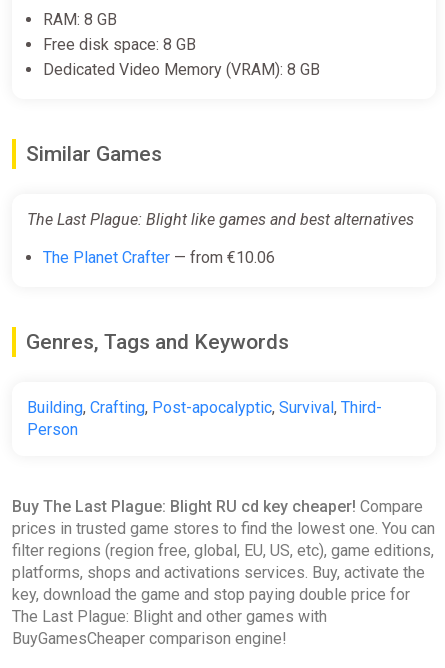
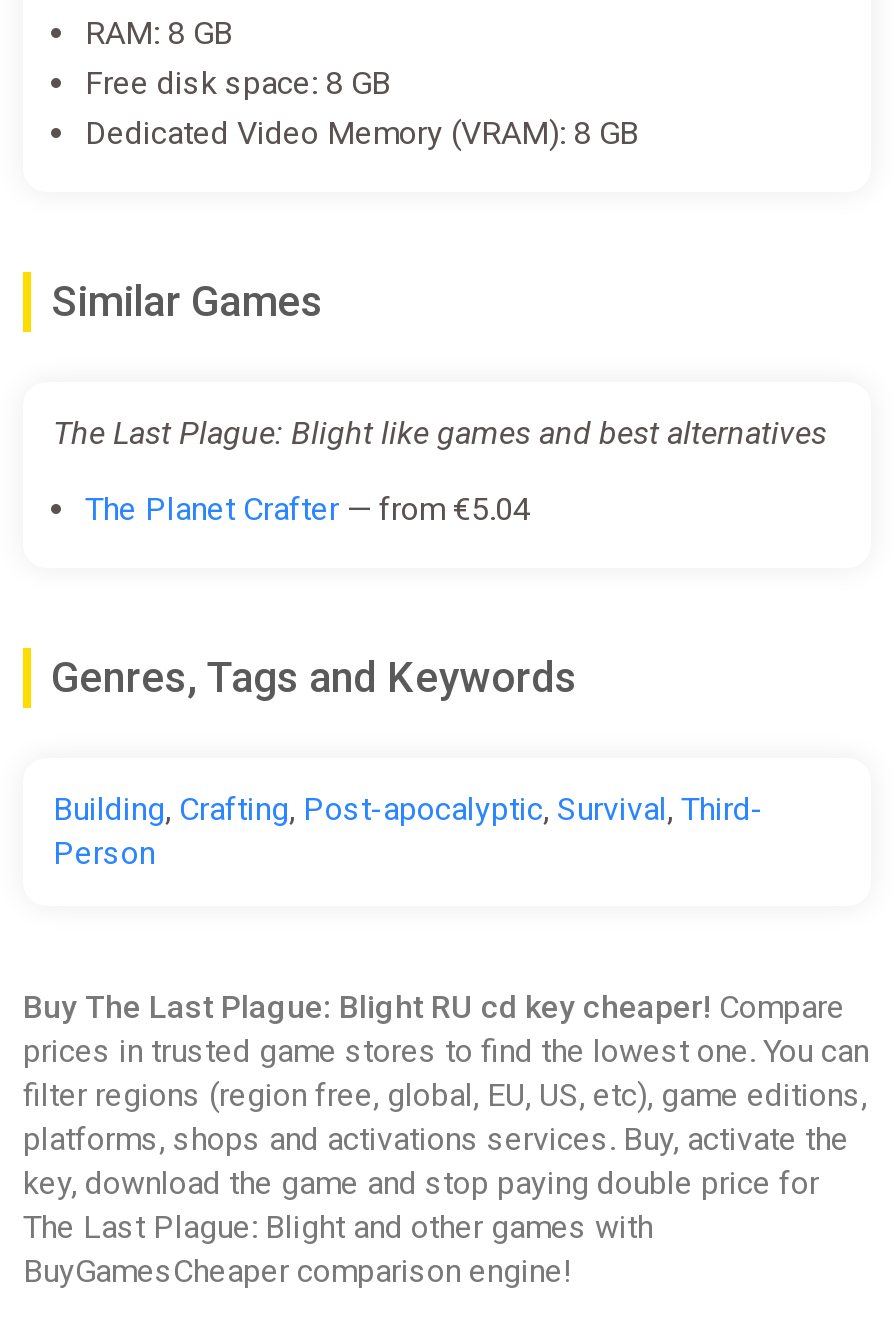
[43,248,275,267] The Planet Crafter — from €10.06 -> [85,491,531,529] The Planet Crafter — from €5.04

